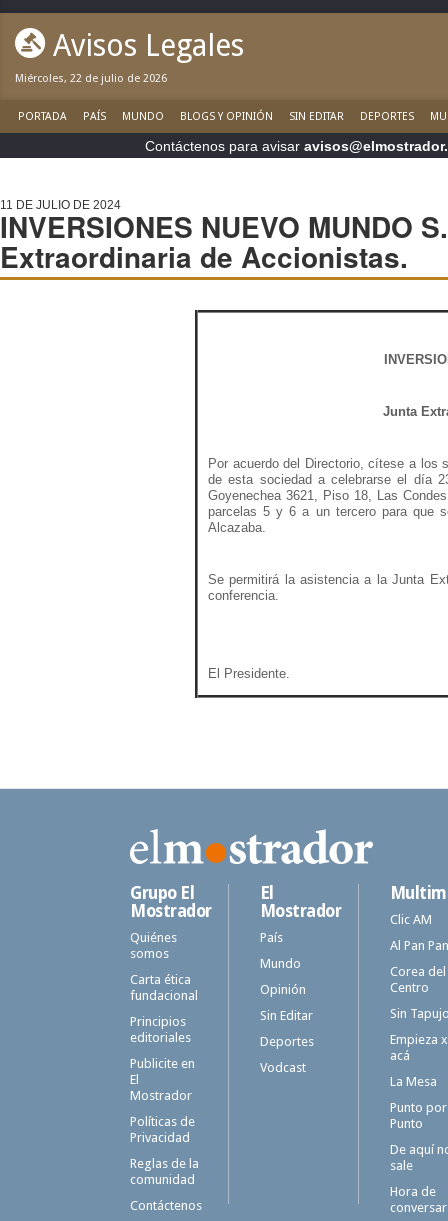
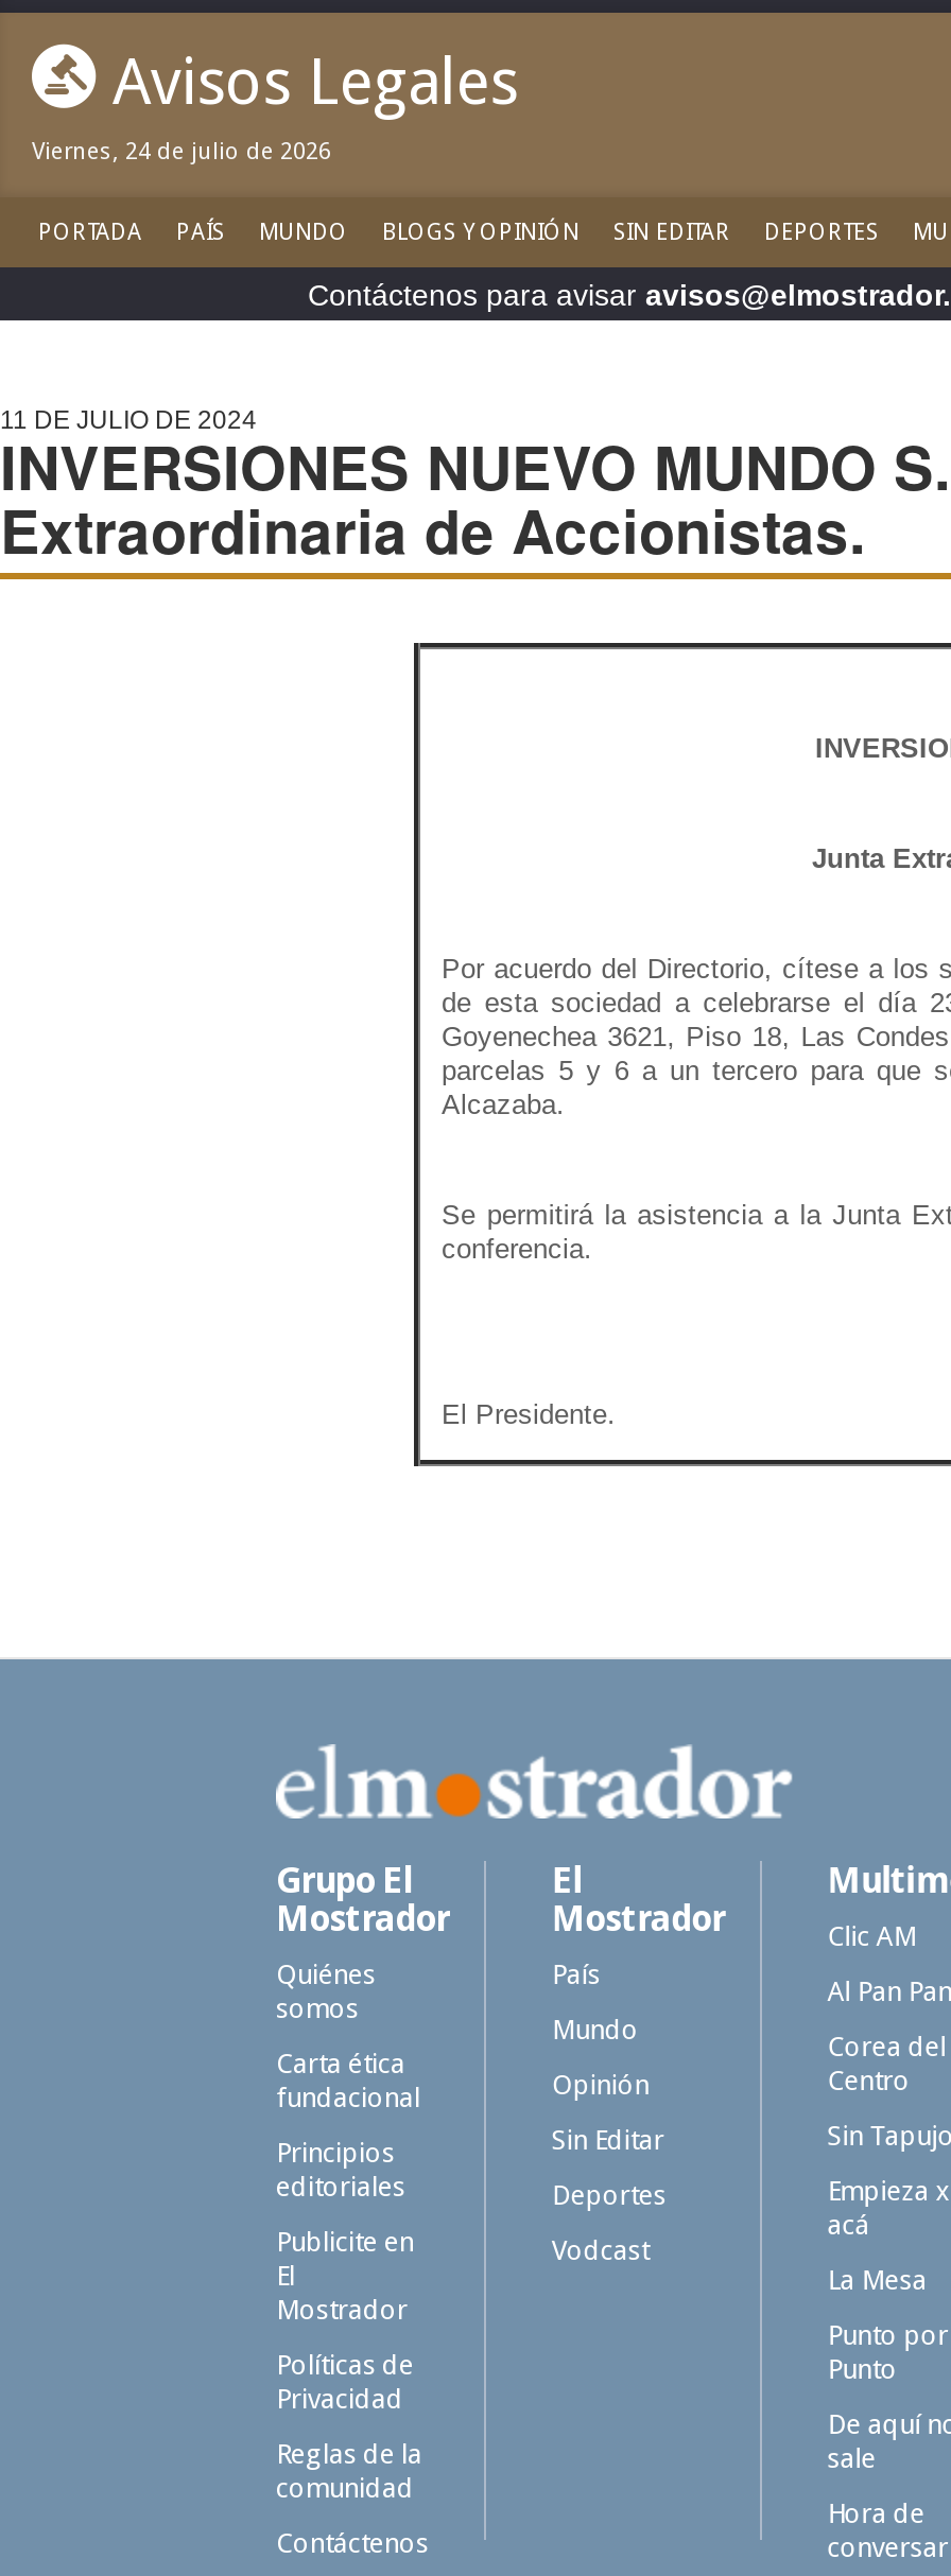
[15,72,167,85] Miércoles, 22 de julio de 2026 -> [32,138,331,166] Viernes, 24 de julio de 2026

